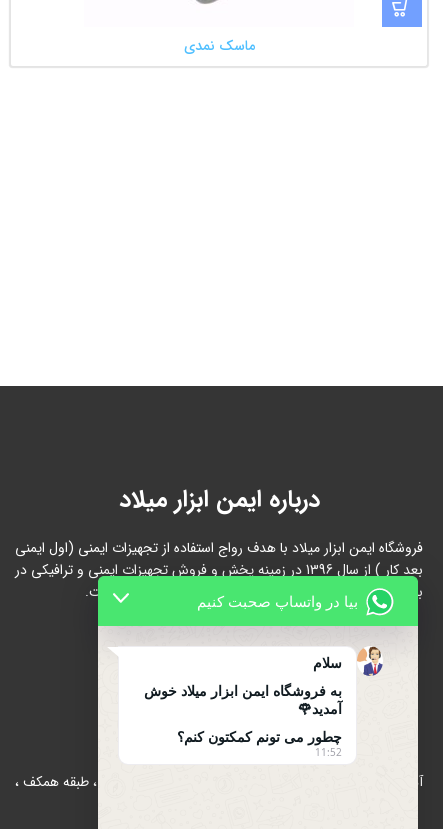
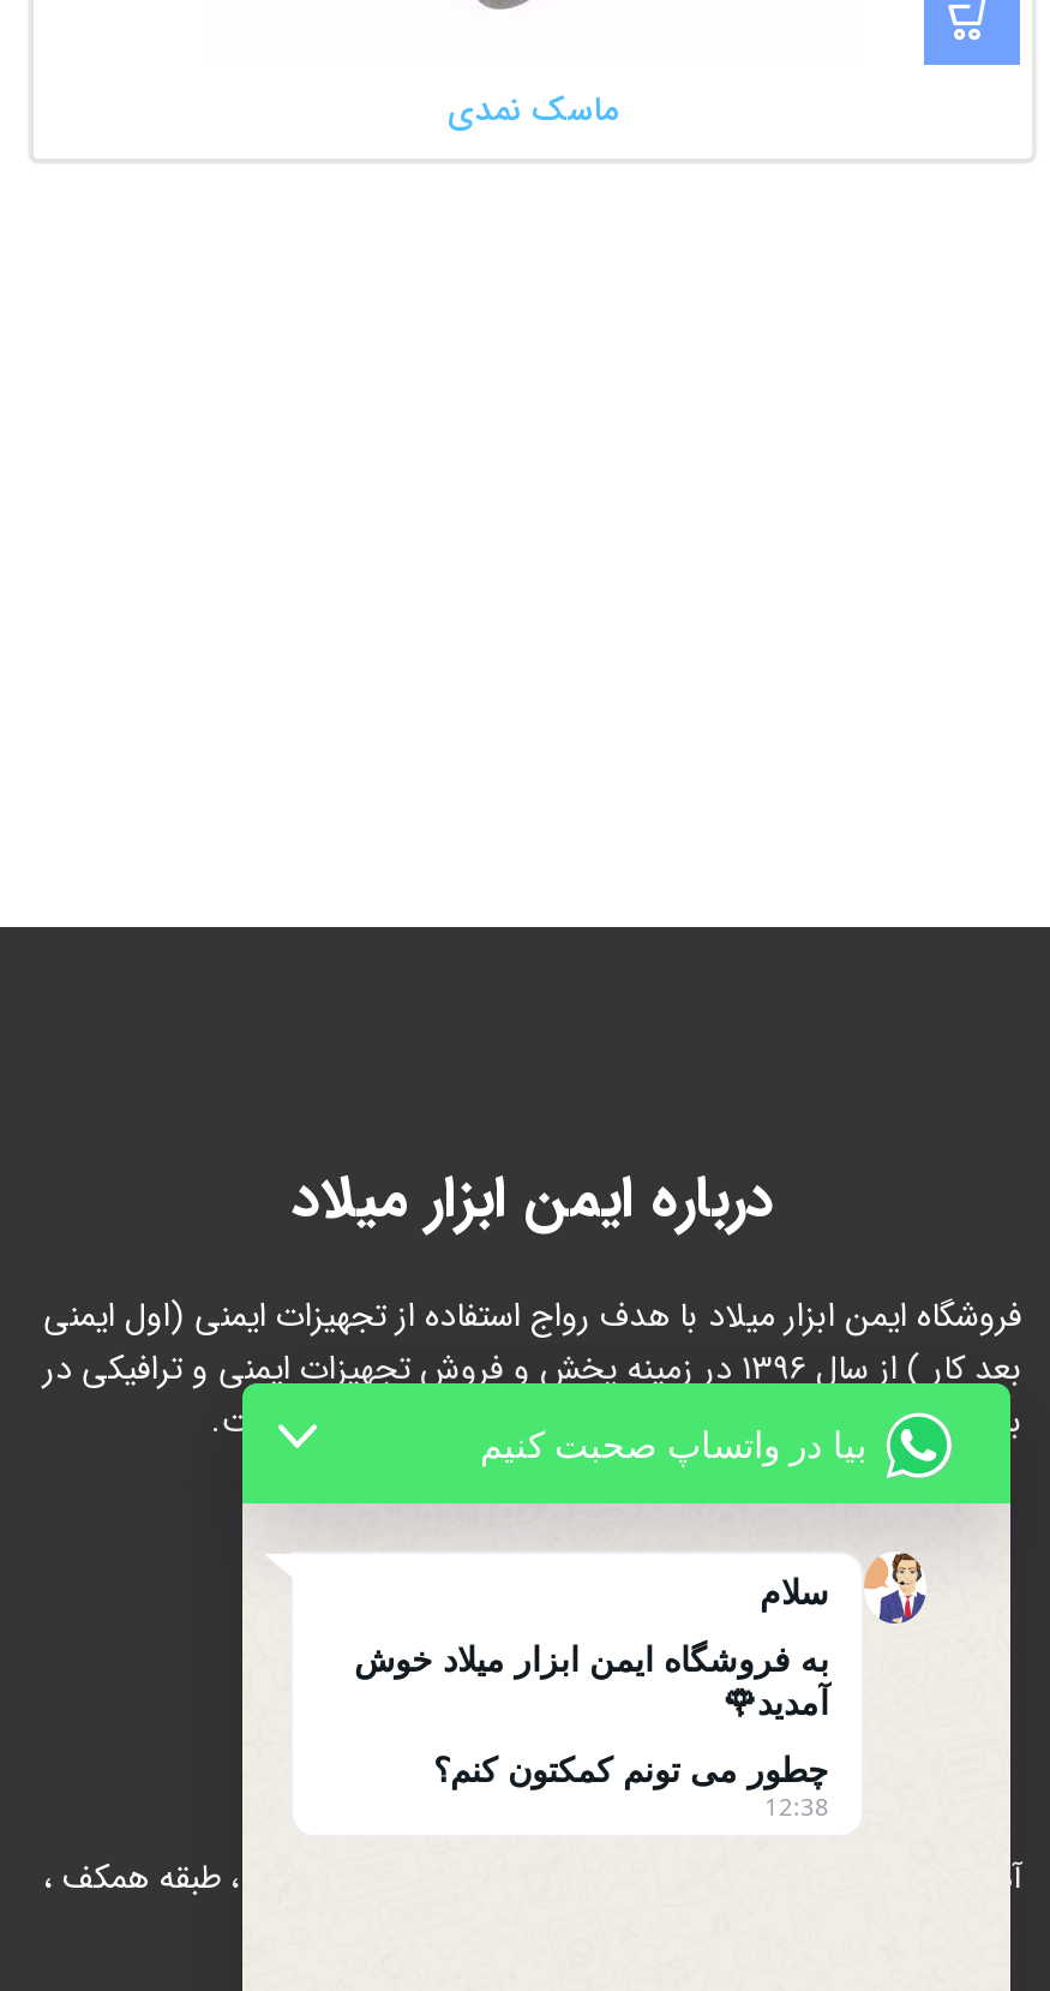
[315,745,342,759] 11:52 -> [764,1789,829,1823] 12:38

